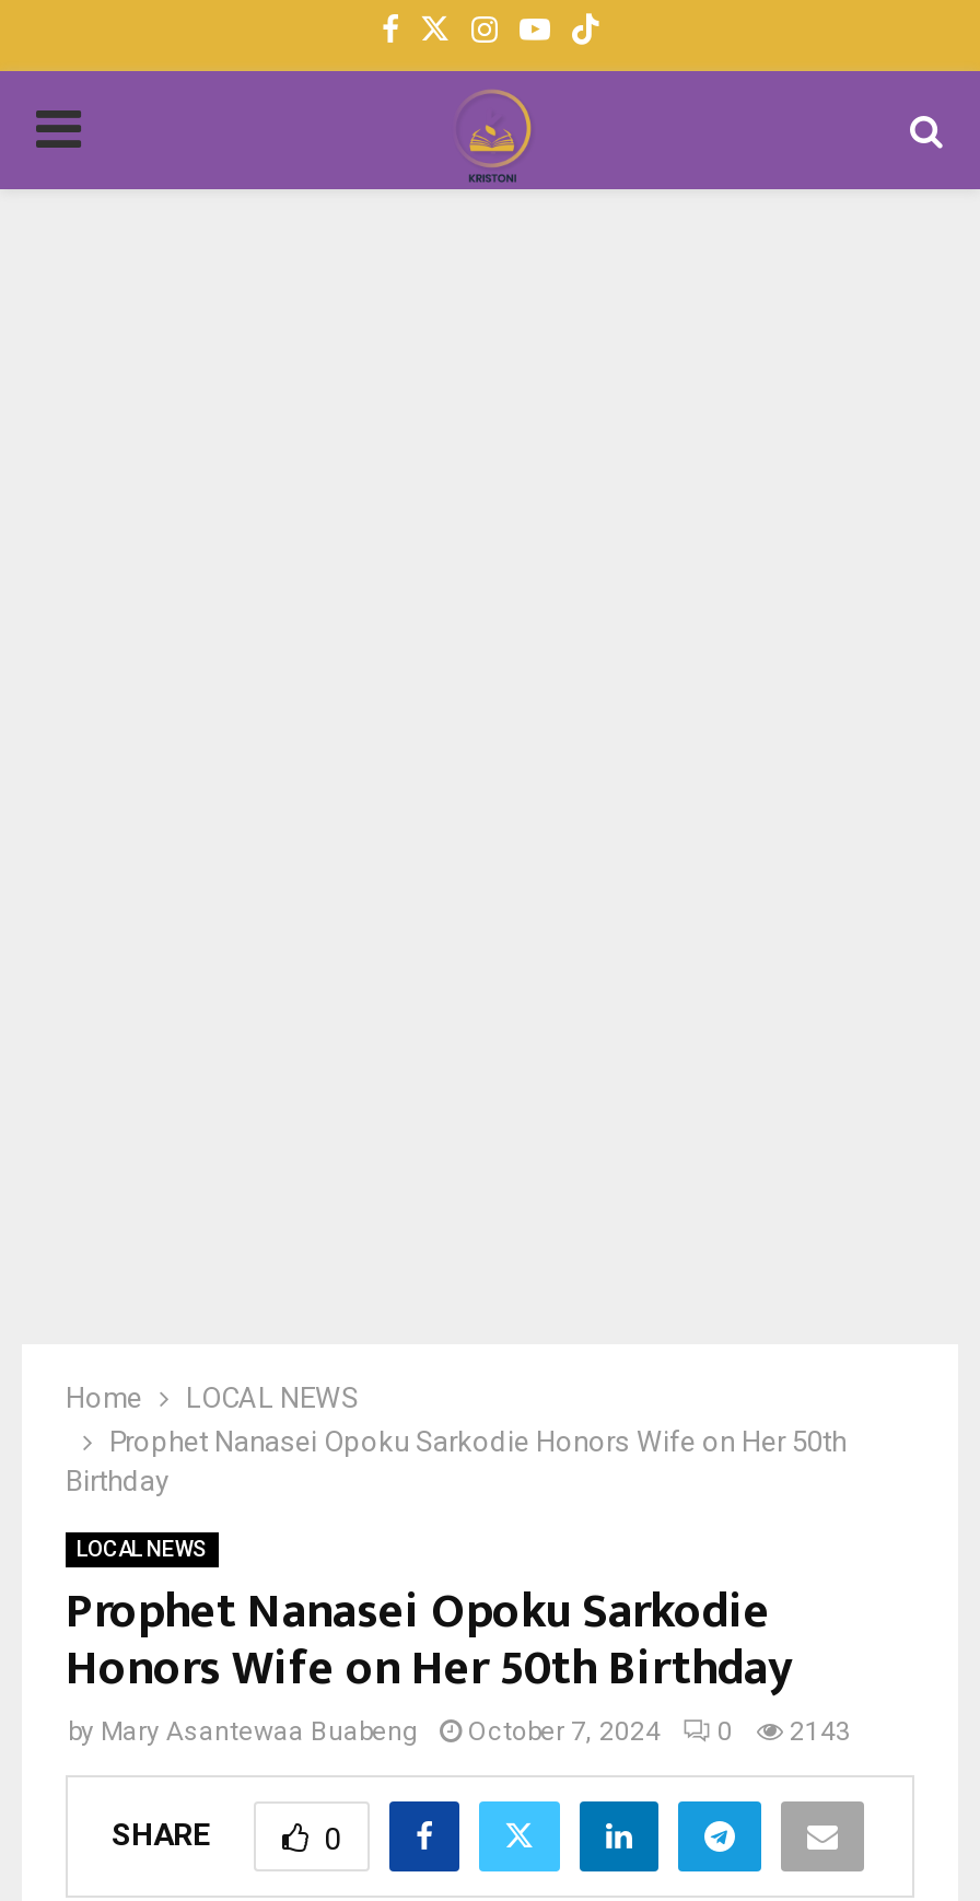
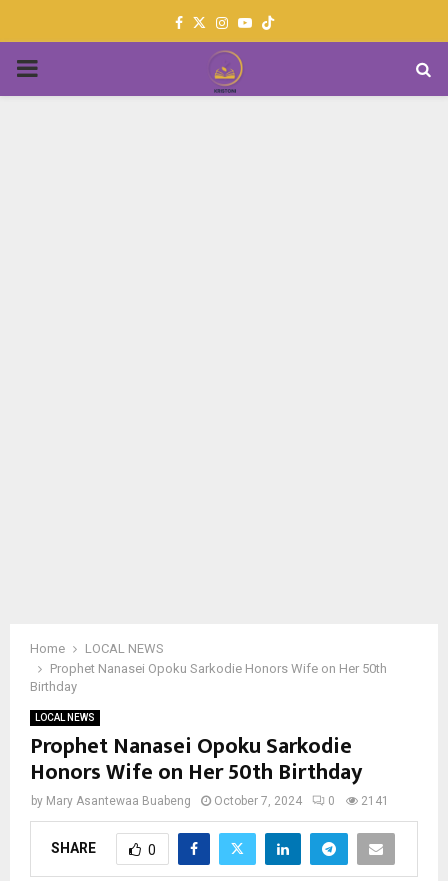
[68,1716,851,1747] by Mary Asantewaa Buabeng October 7, 2024 0 2143 -> [31,794,389,808] by Mary Asantewaa Buabeng October 7, 2024 0 2141

